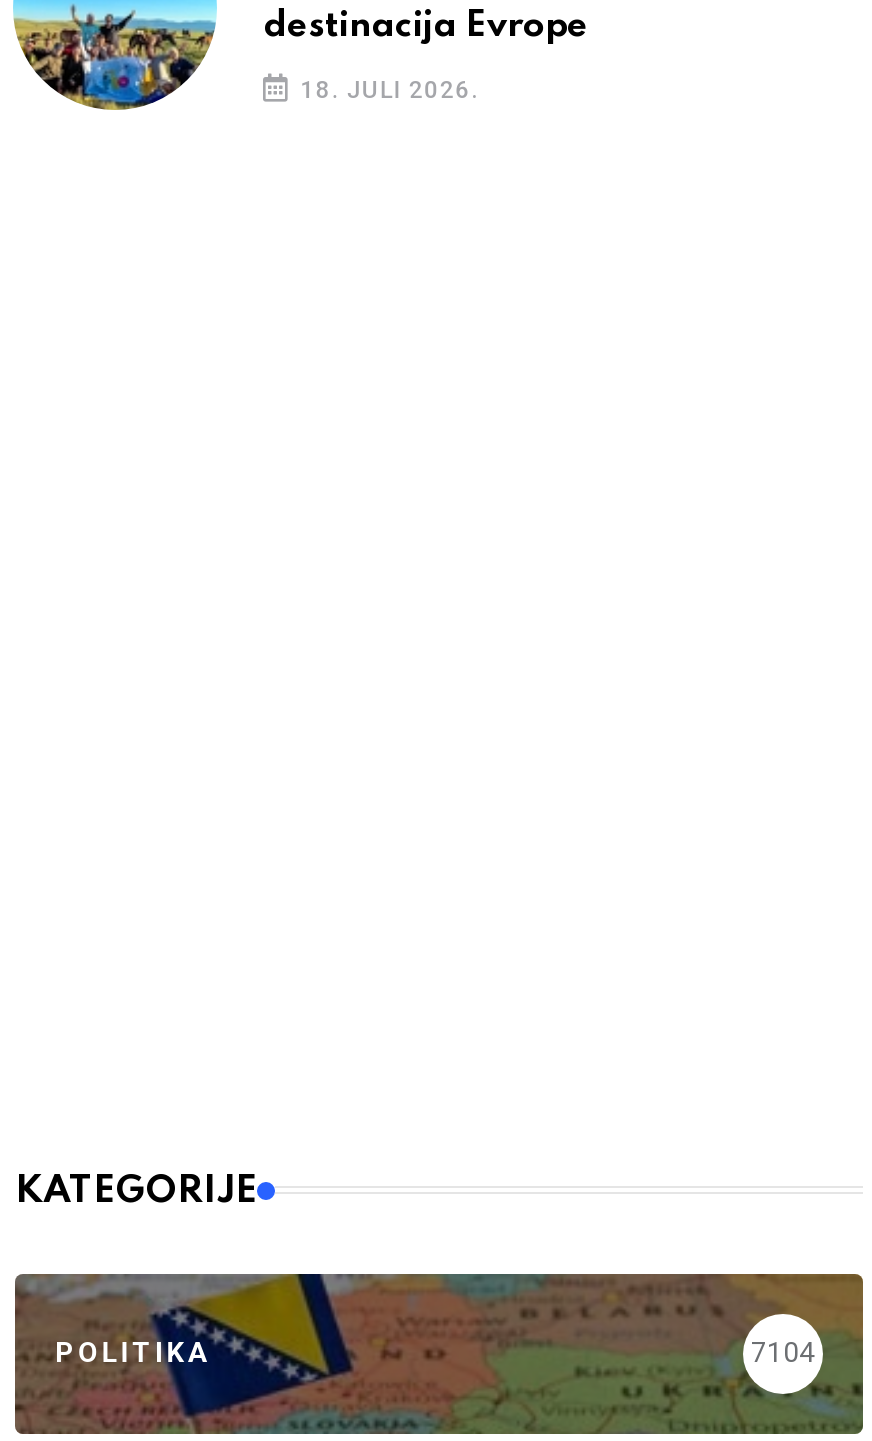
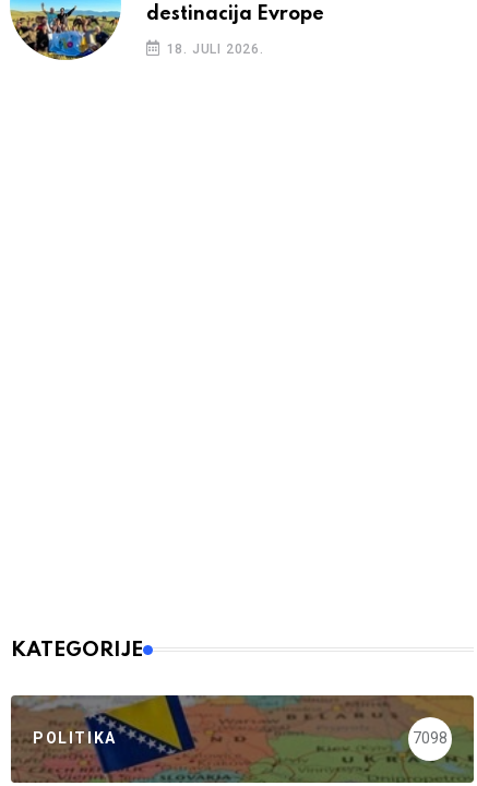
[751,1336,815,1368] 7104 -> [413,729,448,747] 7098

